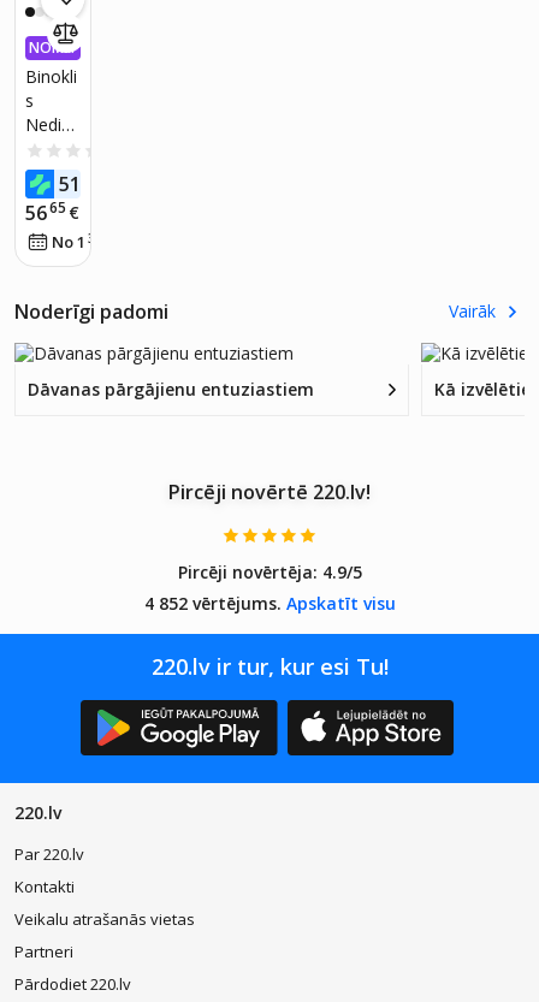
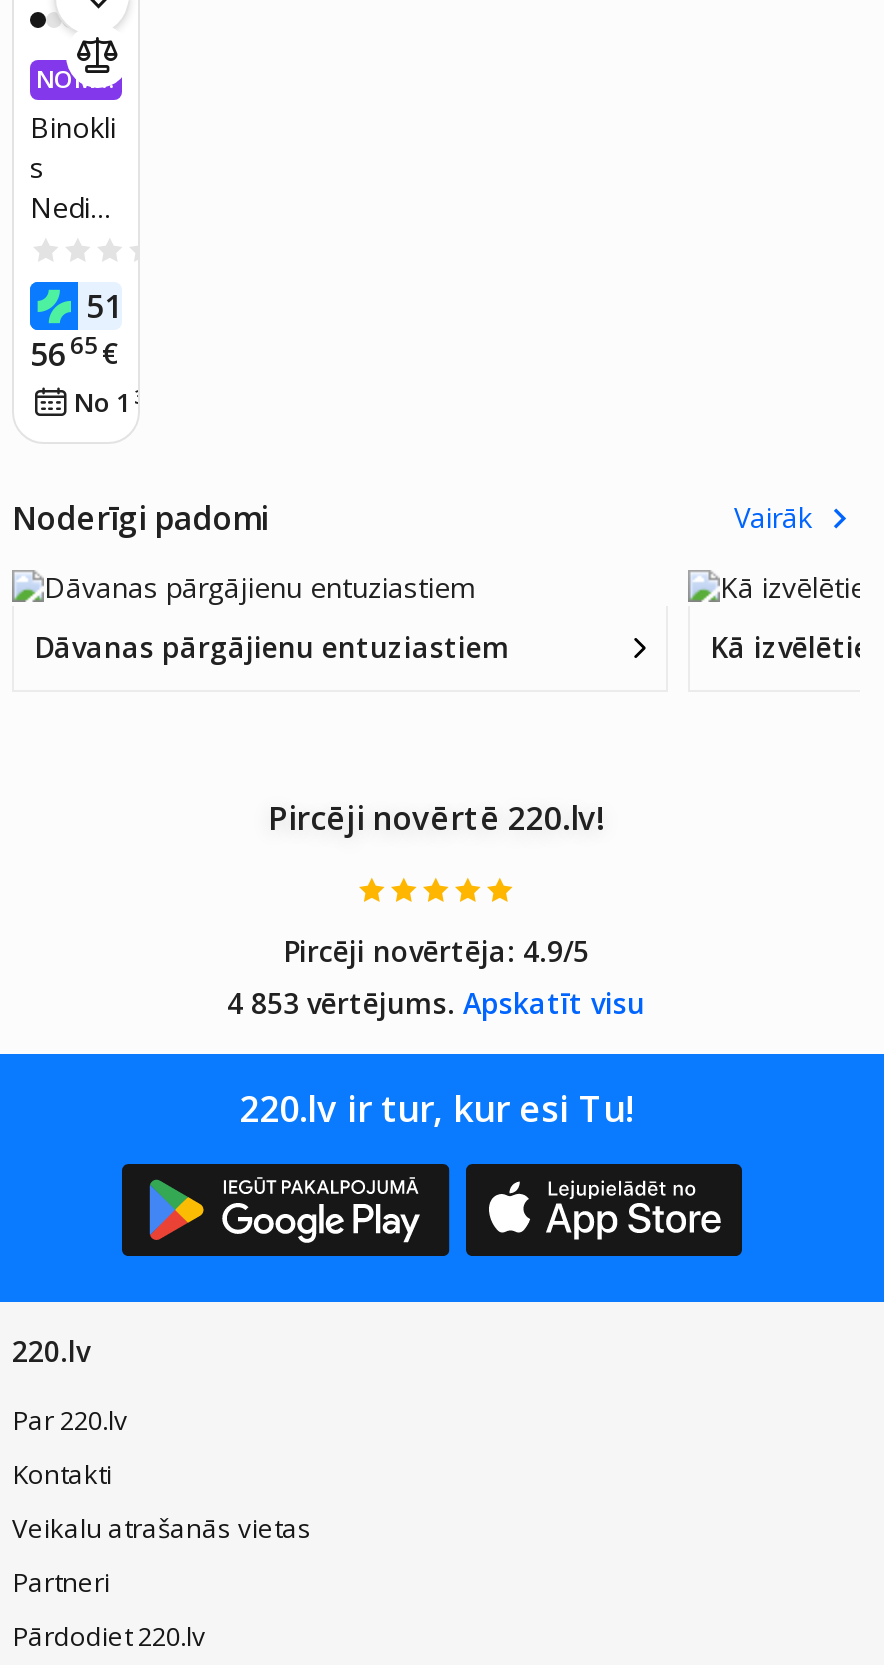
[144,592,395,615] 4 852 vērtējums. Apskatīt visu -> [227,984,645,1022] 4 853 vērtējums. Apskatīt visu

